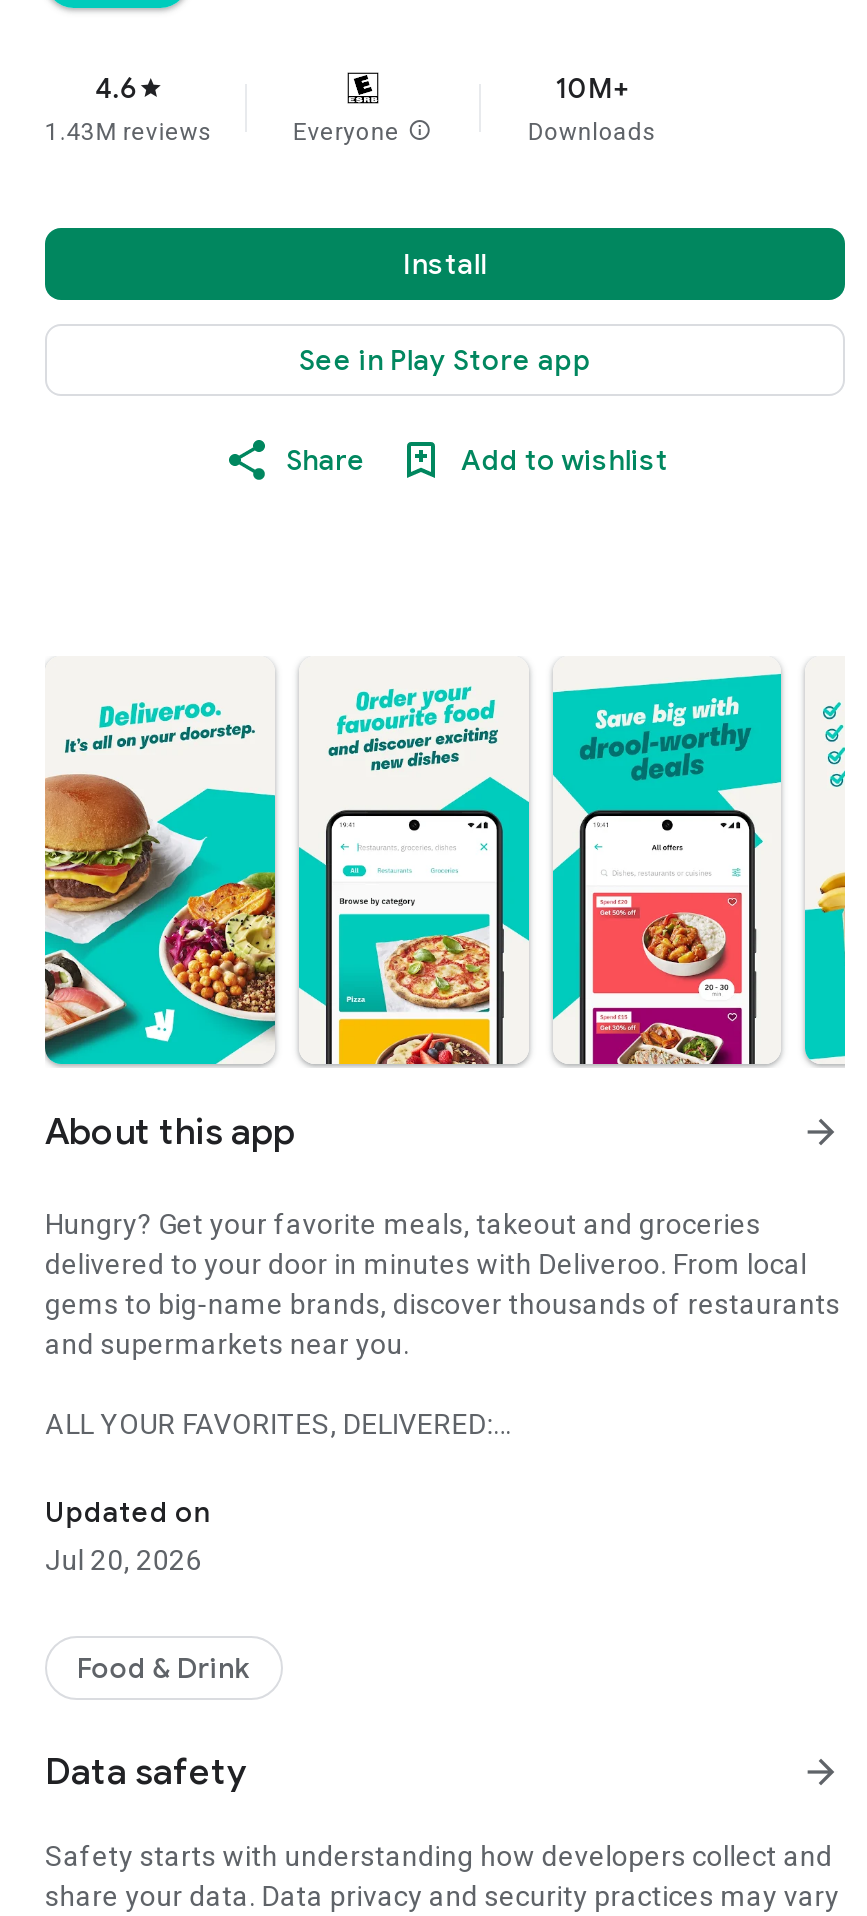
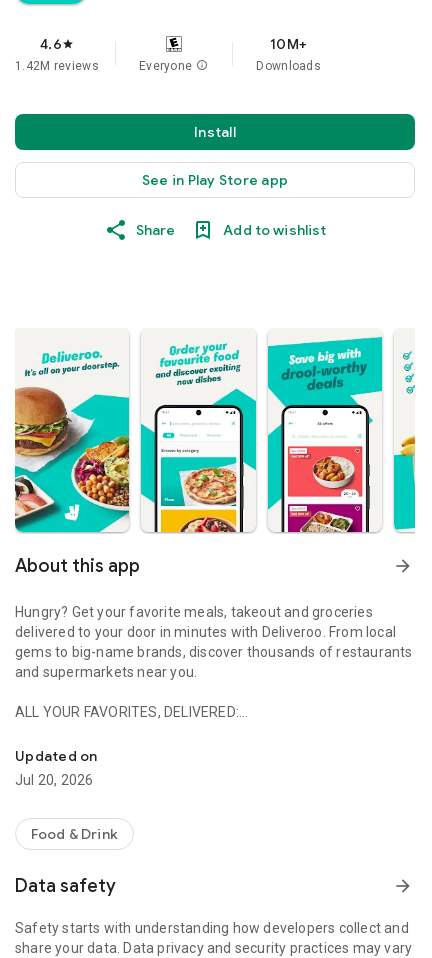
[45,118,213,146] 1.43M reviews -> [15,59,99,73] 1.42M reviews

